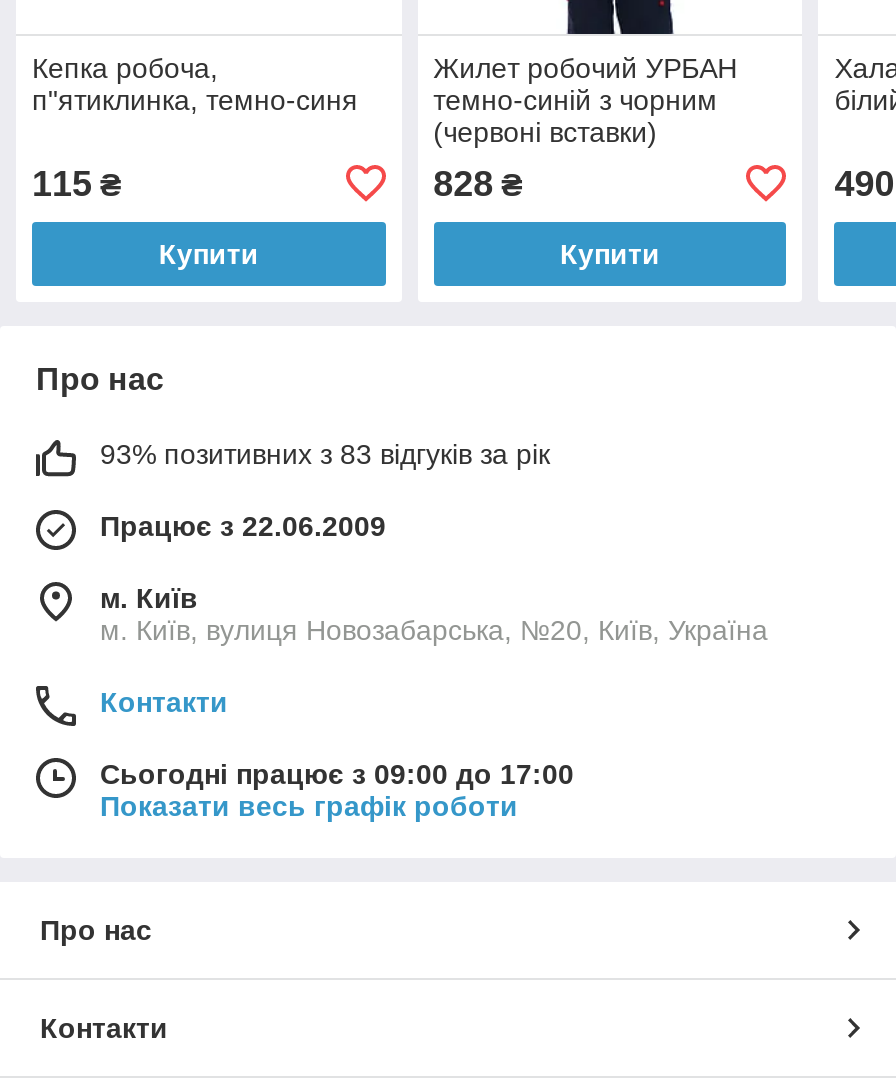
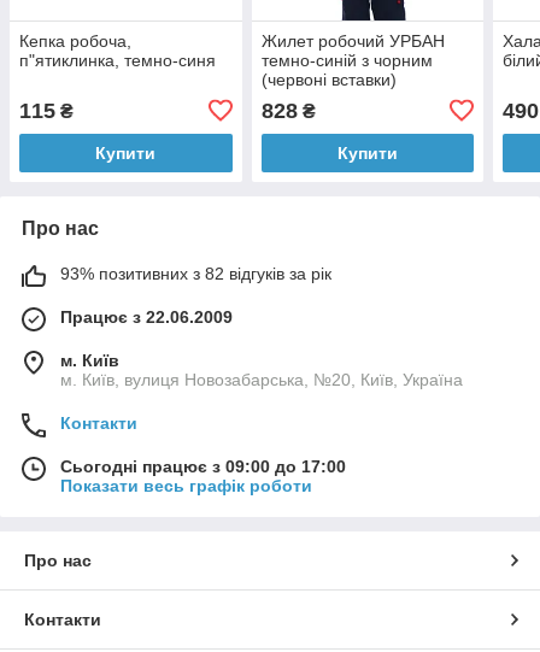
[100,438,550,470] 93% позитивних з 83 відгуків за рік -> [60,264,331,283] 93% позитивних з 82 відгуків за рік

